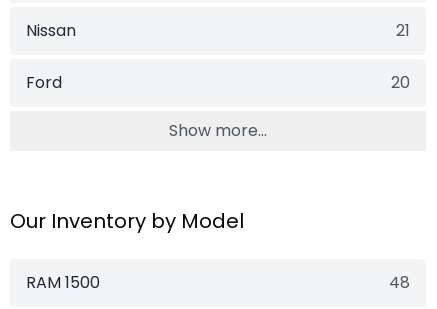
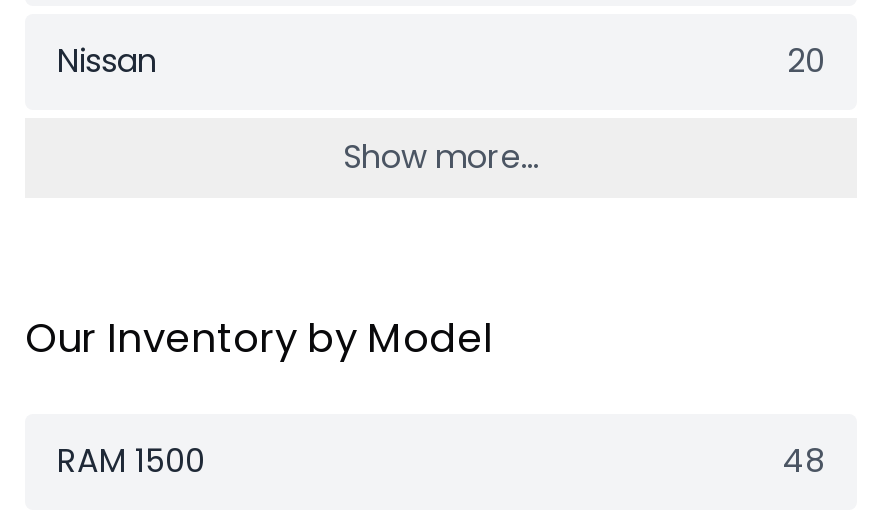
[26,19,410,94] 21 | Ford -> none

